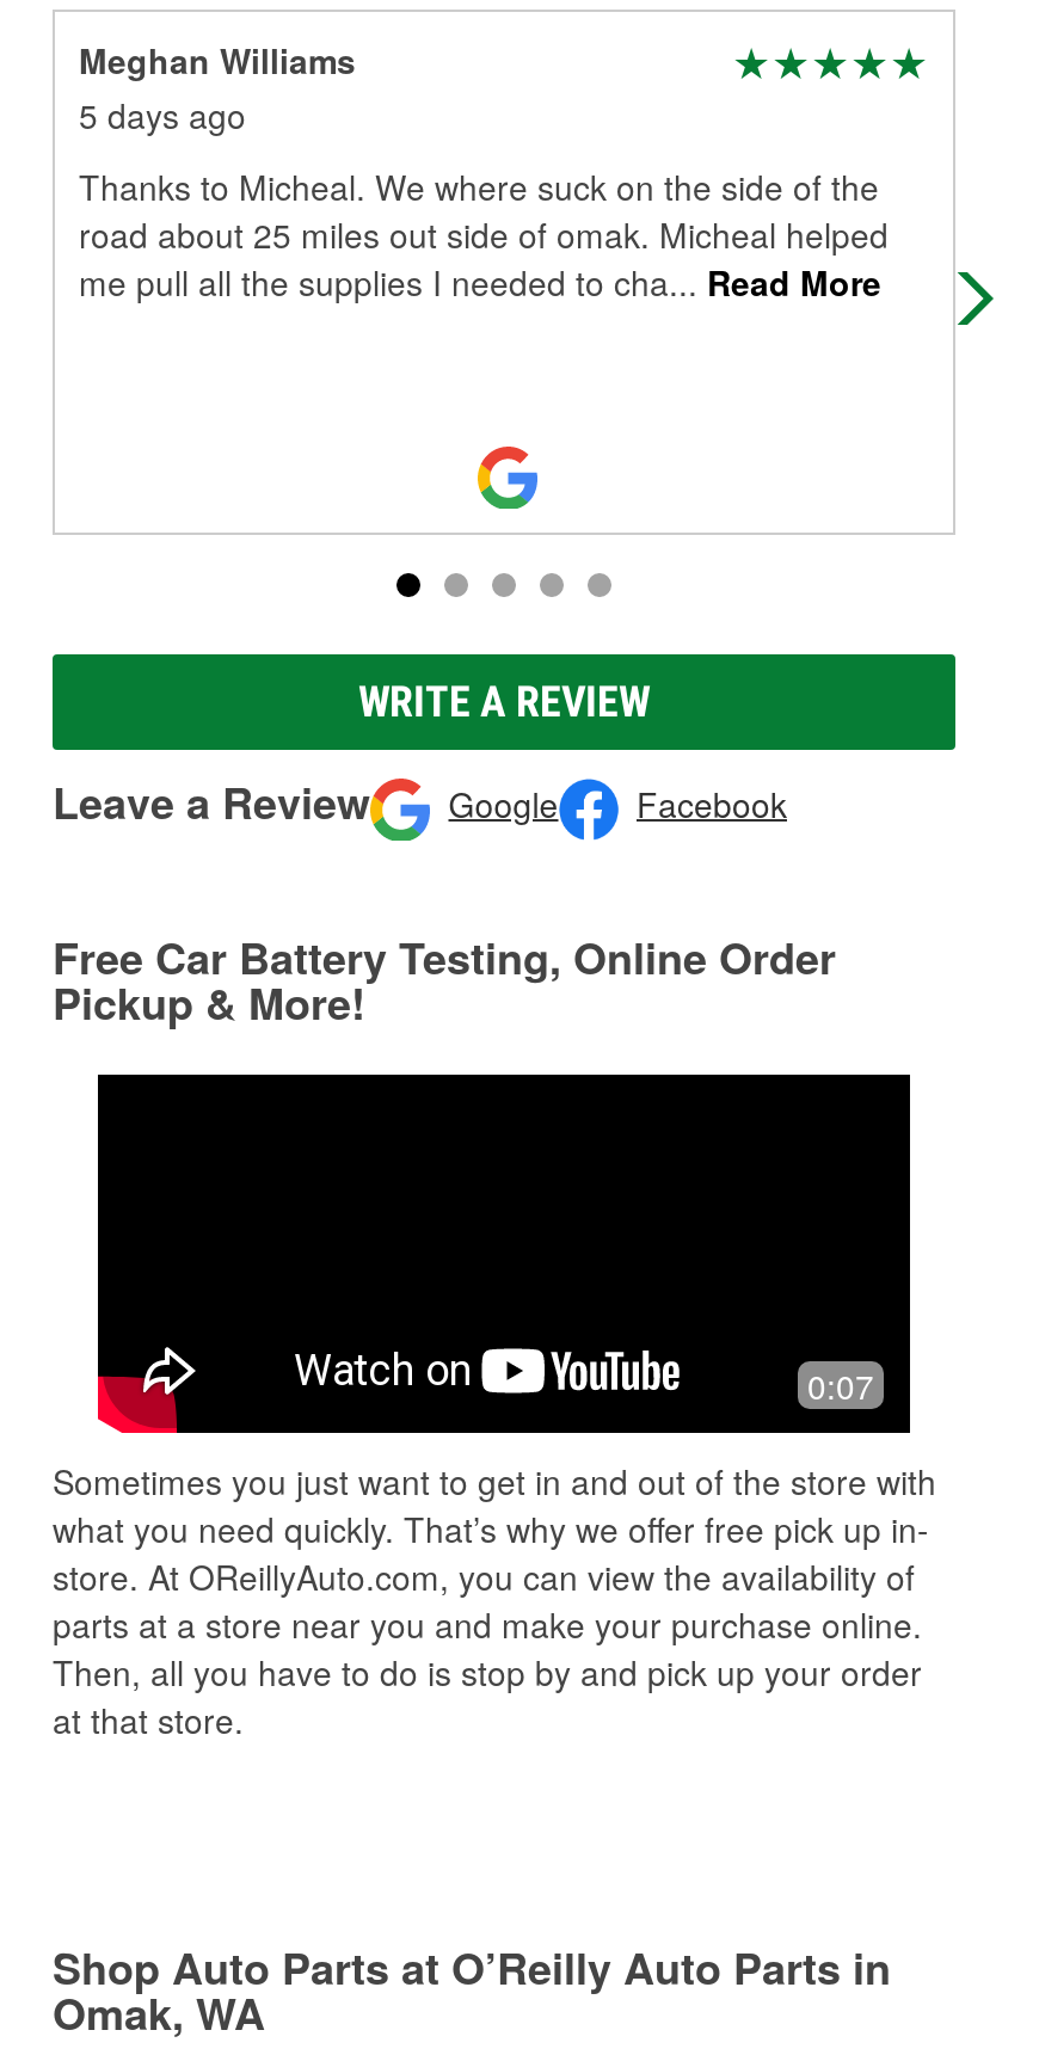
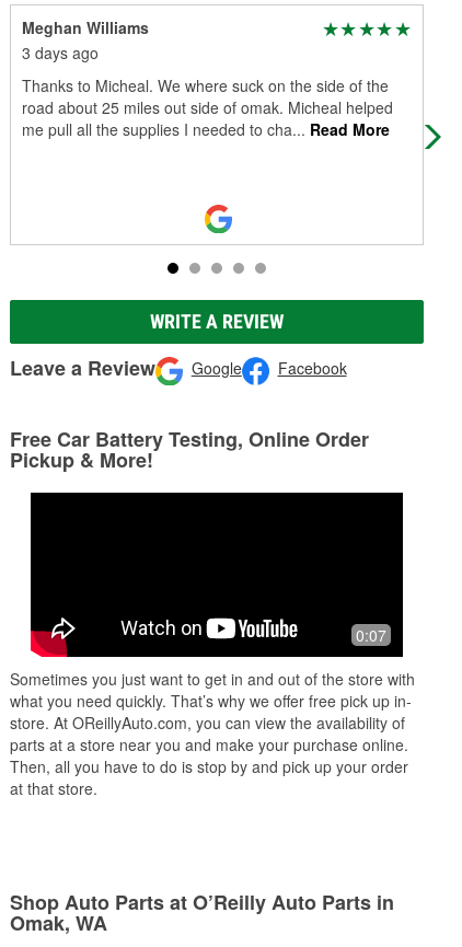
[79,91,246,138] 5 days ago -> [22,41,99,63] 3 days ago

